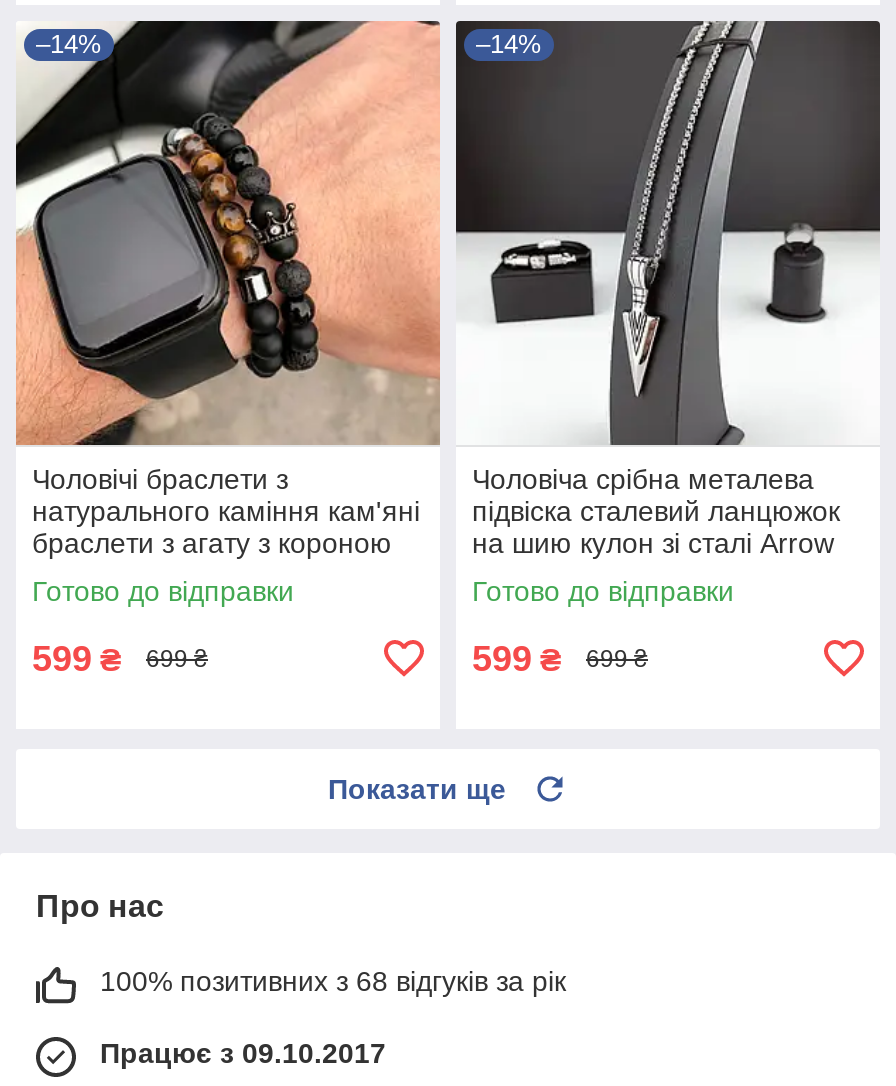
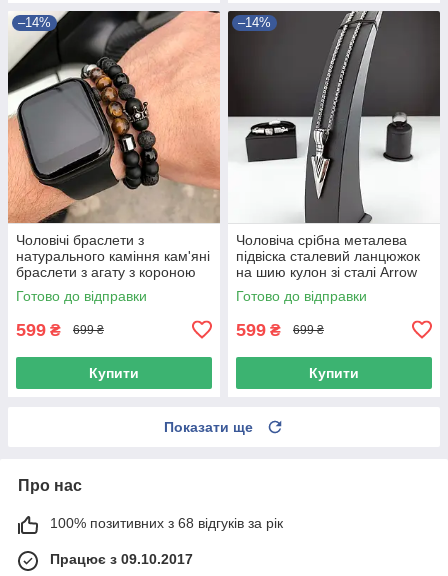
none -> [89,365,139,381] Купити
none -> [309,365,359,381] Купити

